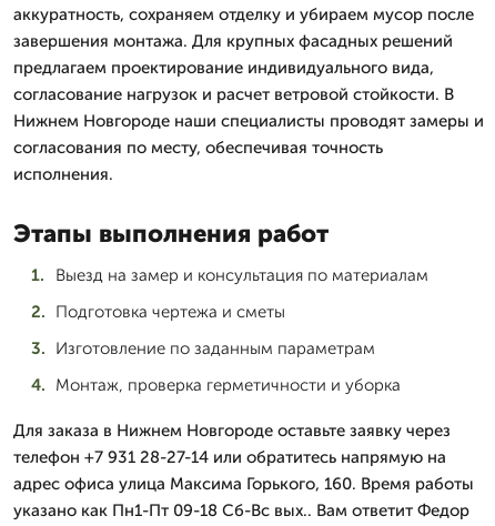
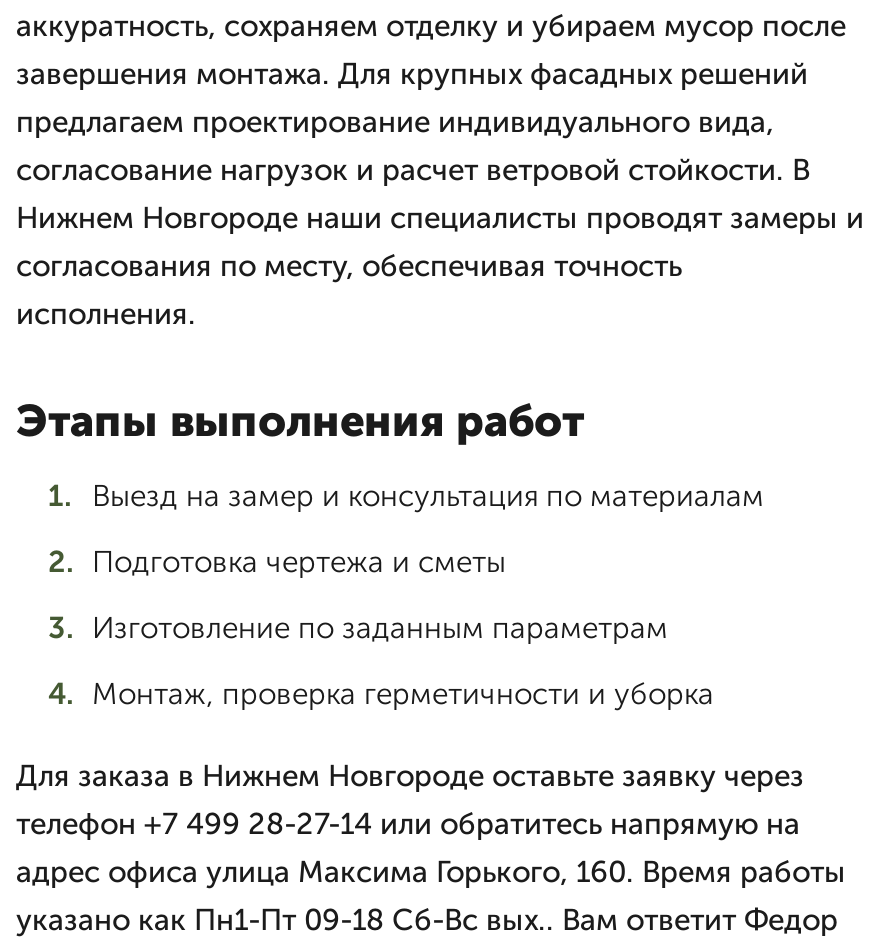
[13,447,446,467] телефон +7 931 28-27-14 или обратитесь напрямую на -> [16,806,800,842] телефон +7 499 28-27-14 или обратитесь напрямую на

